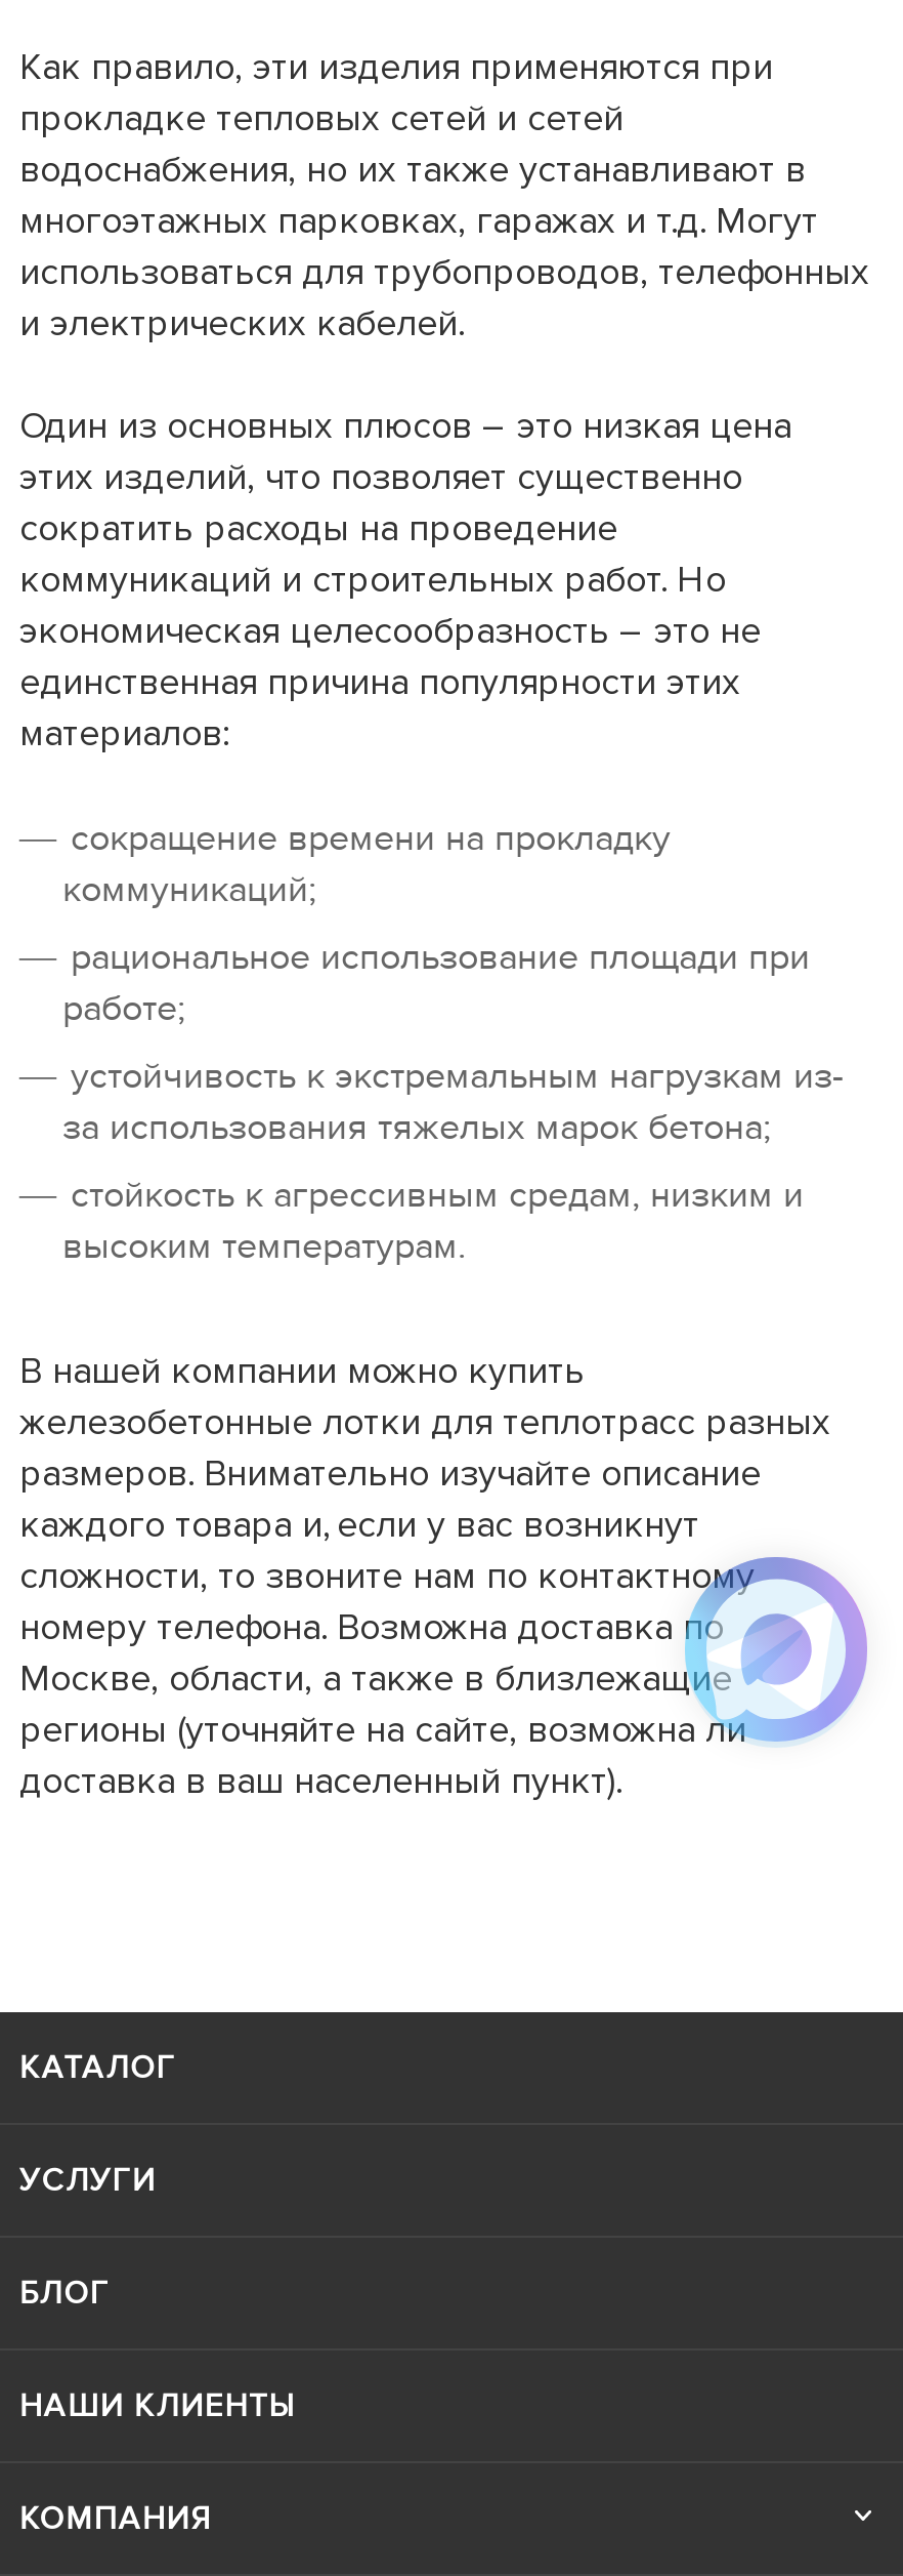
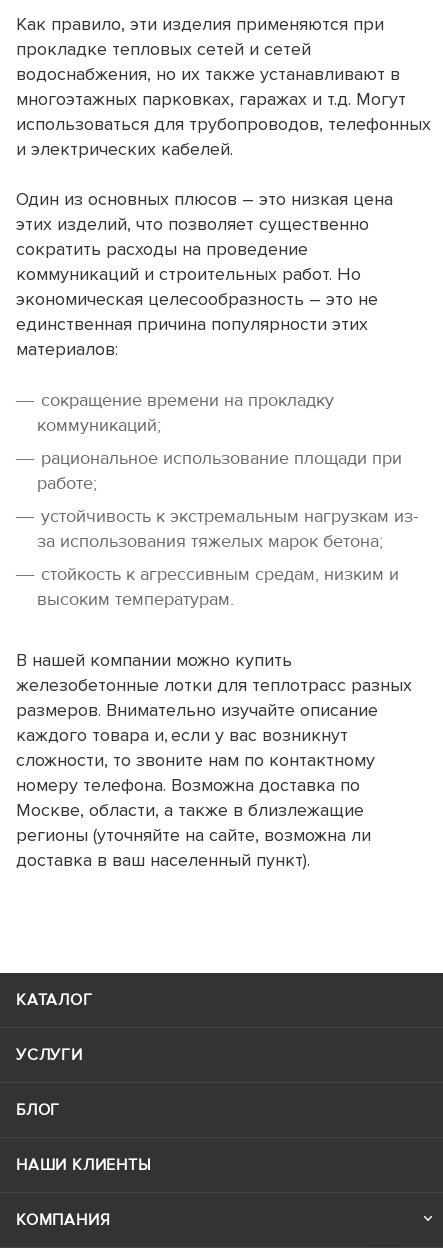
[732,1555,869,1748] [image] -> none

